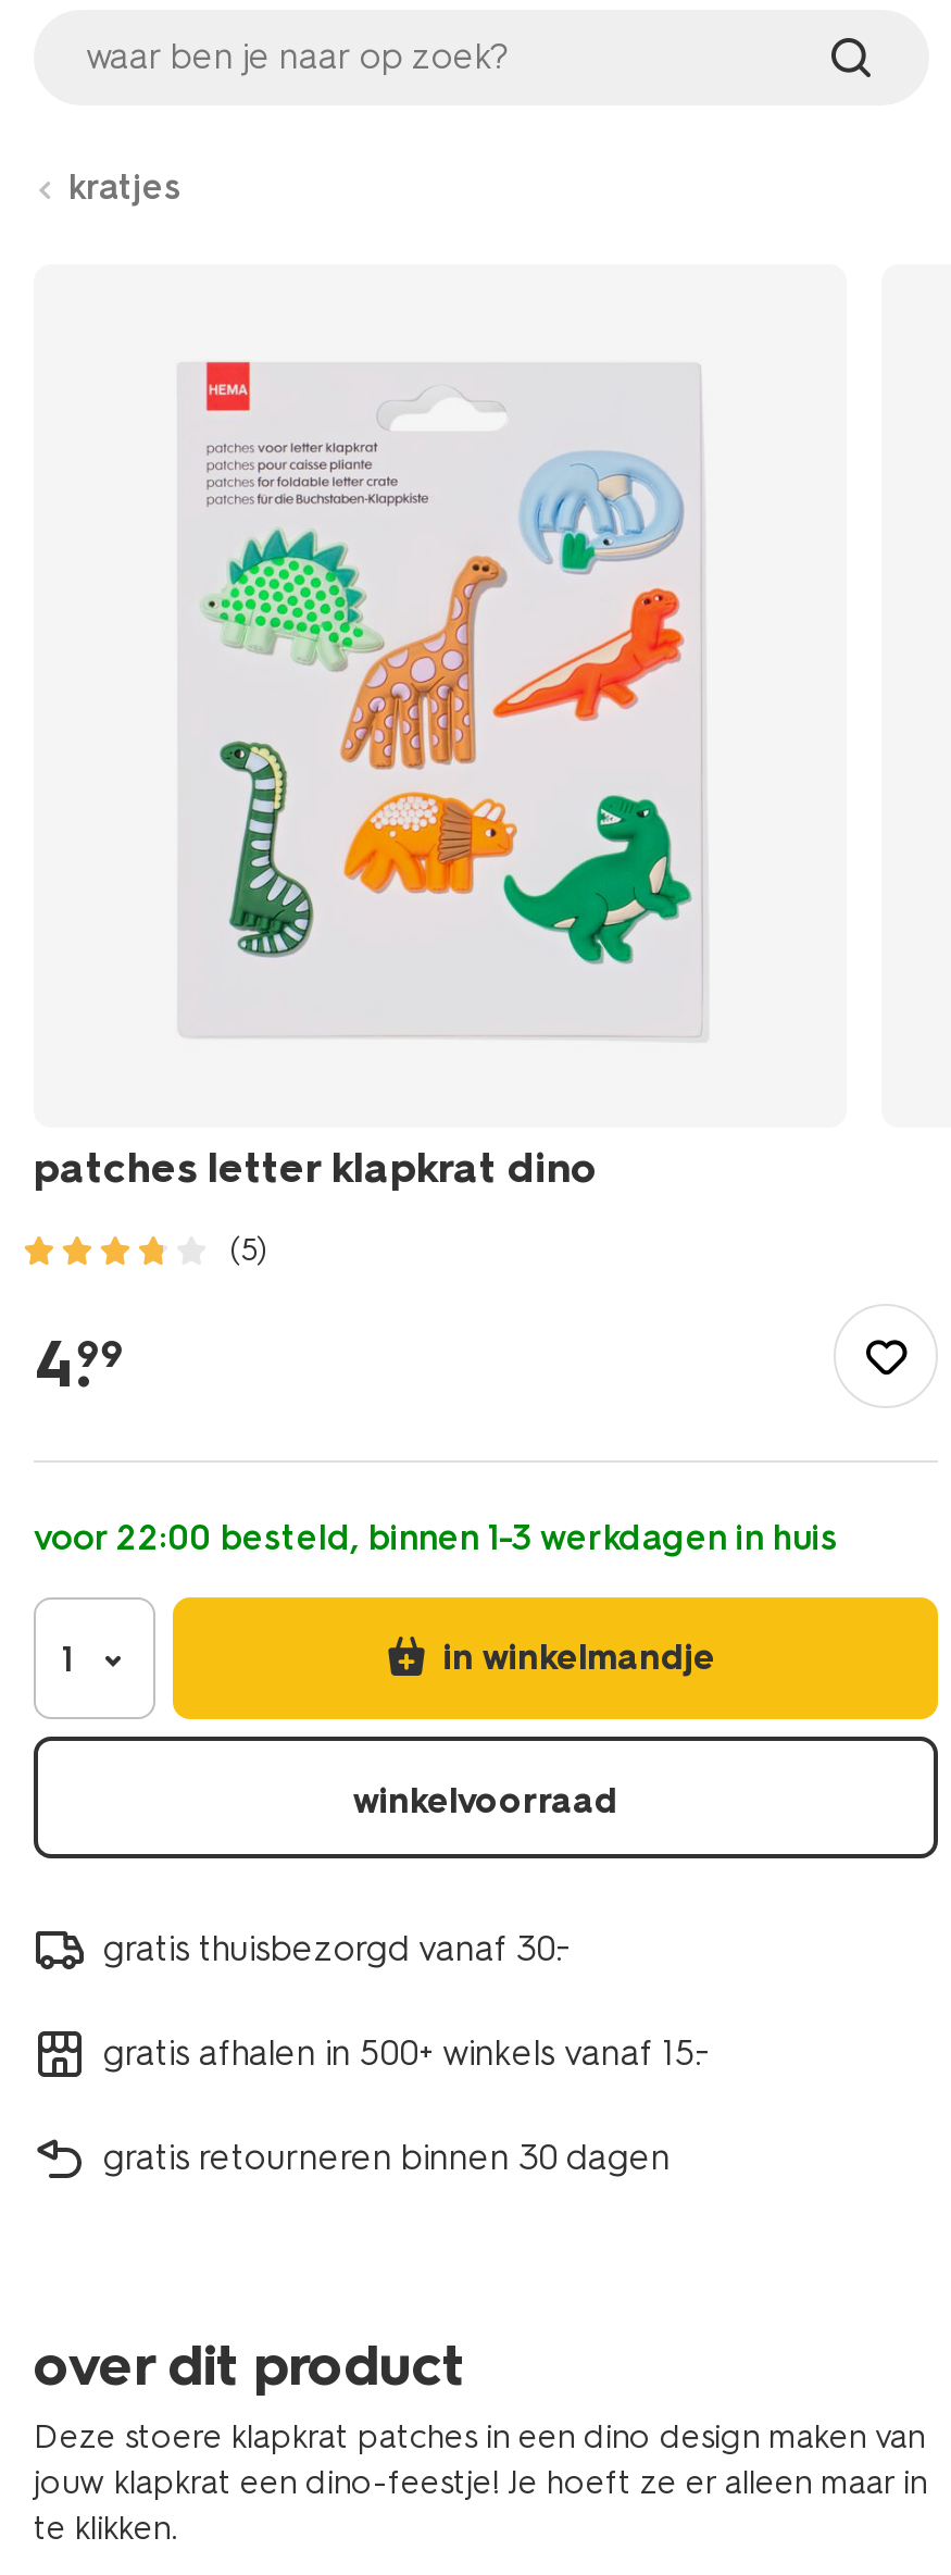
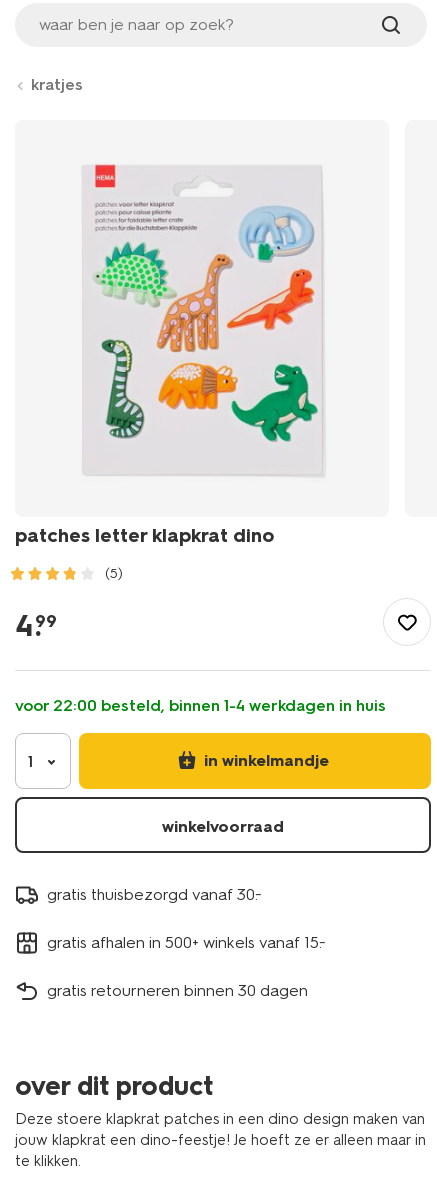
[34,1517,838,1558] voor 22:00 besteld, binnen 1-3 werkdagen in huis -> [15,696,386,715] voor 22:00 besteld, binnen 1-4 werkdagen in huis

